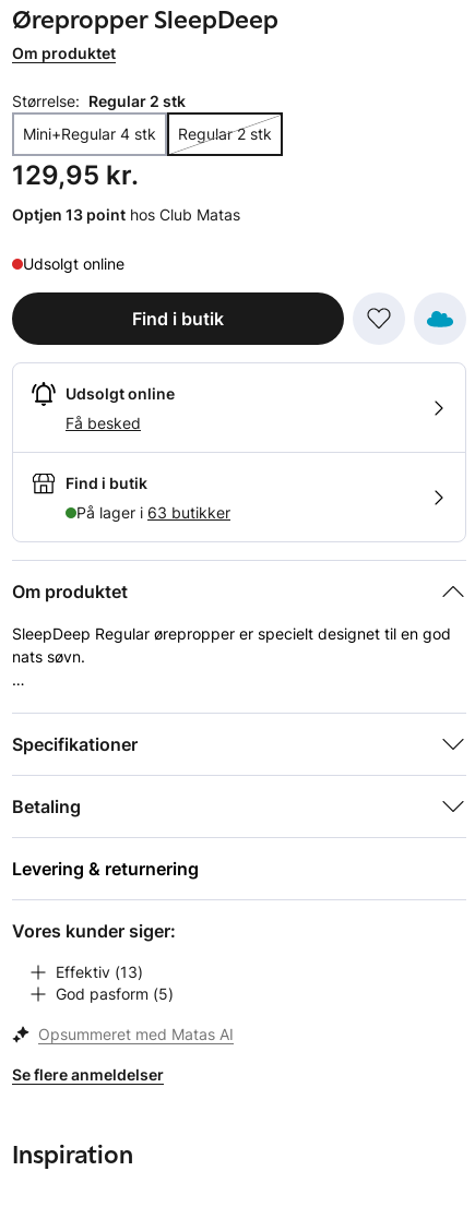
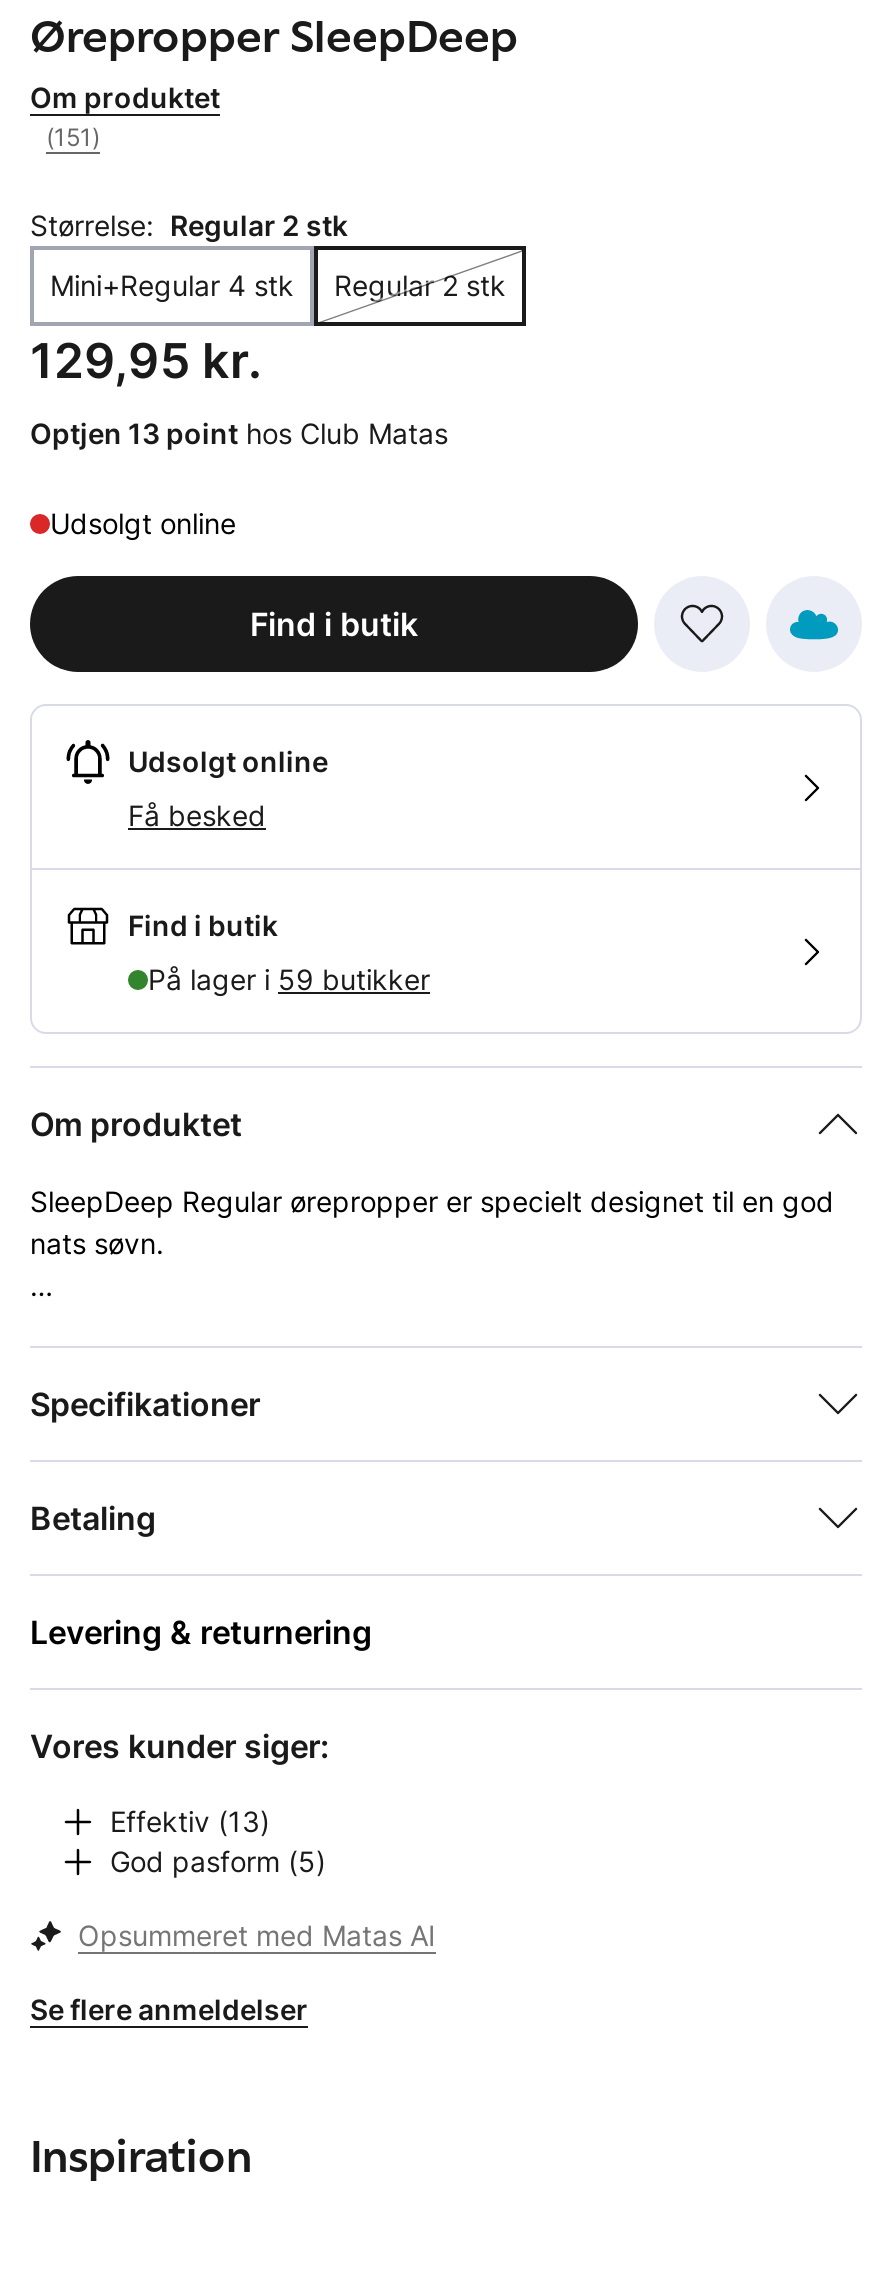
none -> [46,122,100,152] (151)
[76,503,230,522] På lager i 63 butikker -> [148,962,430,996] På lager i 59 butikker

